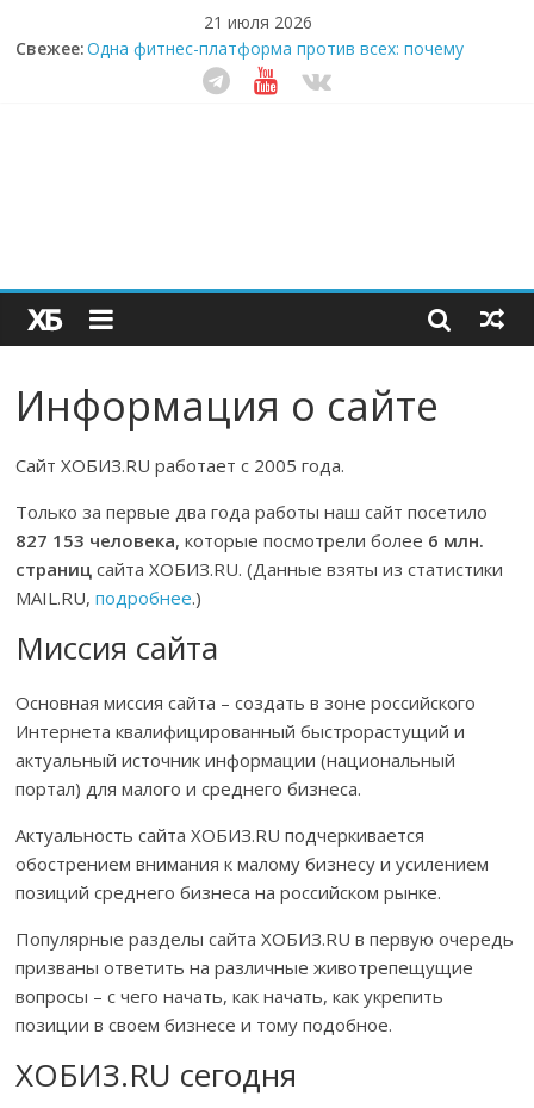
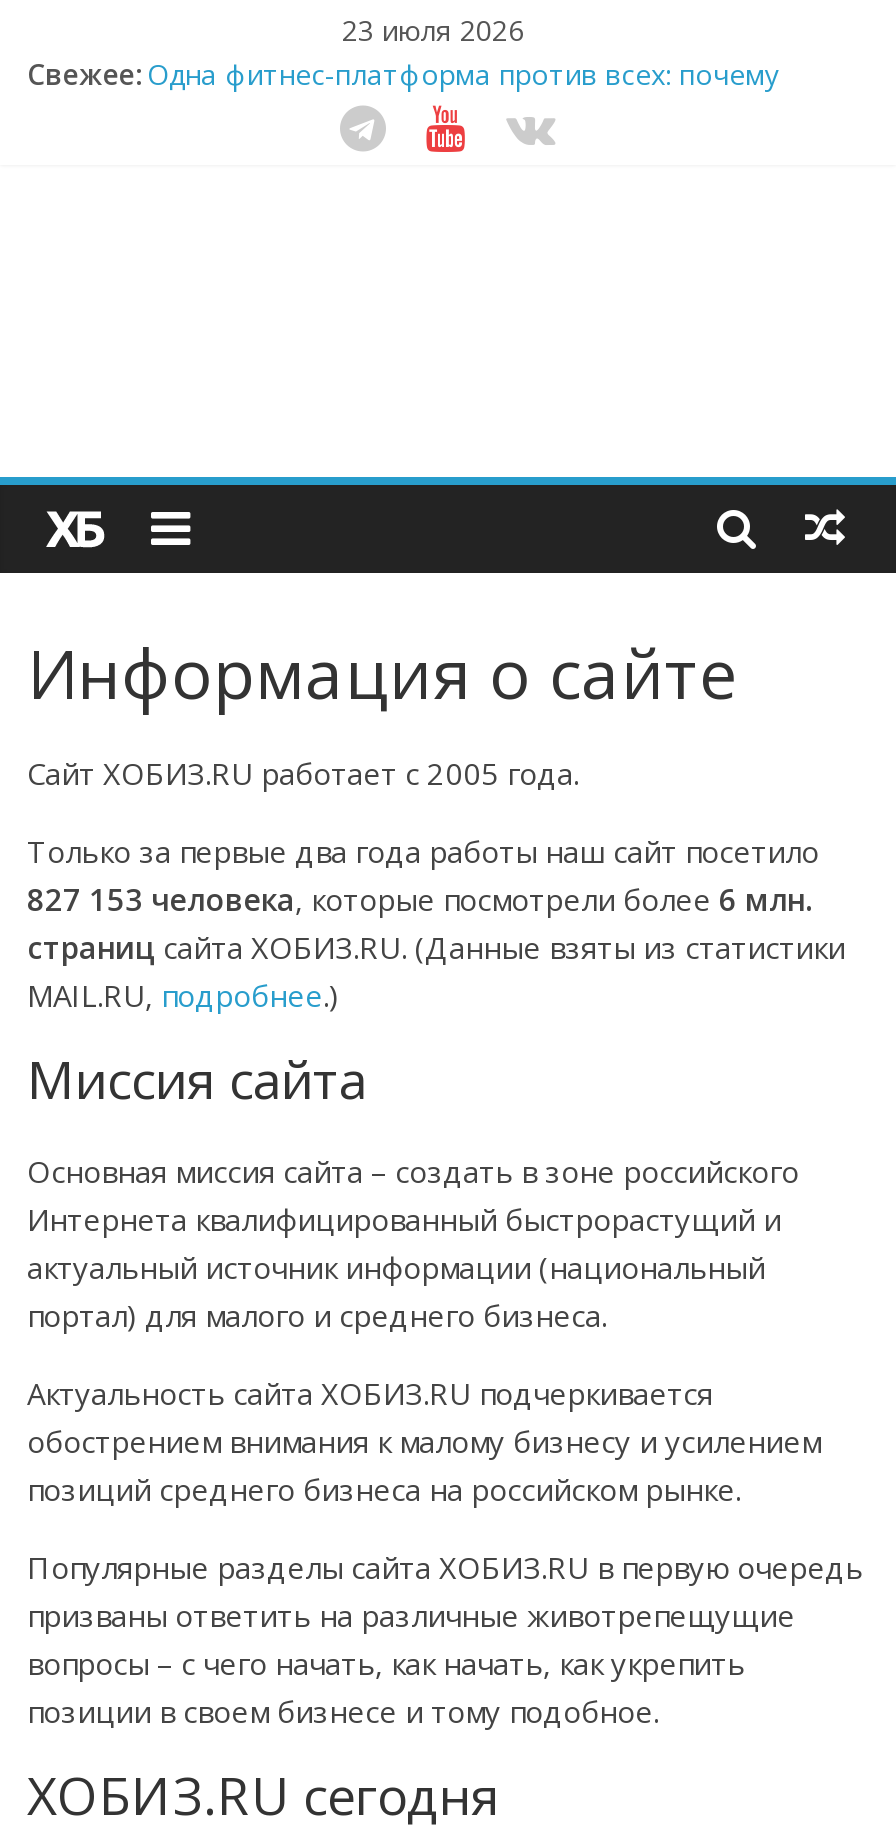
[204,11,312,33] 21 июля 2026 -> [342,11,524,49] 23 июля 2026

